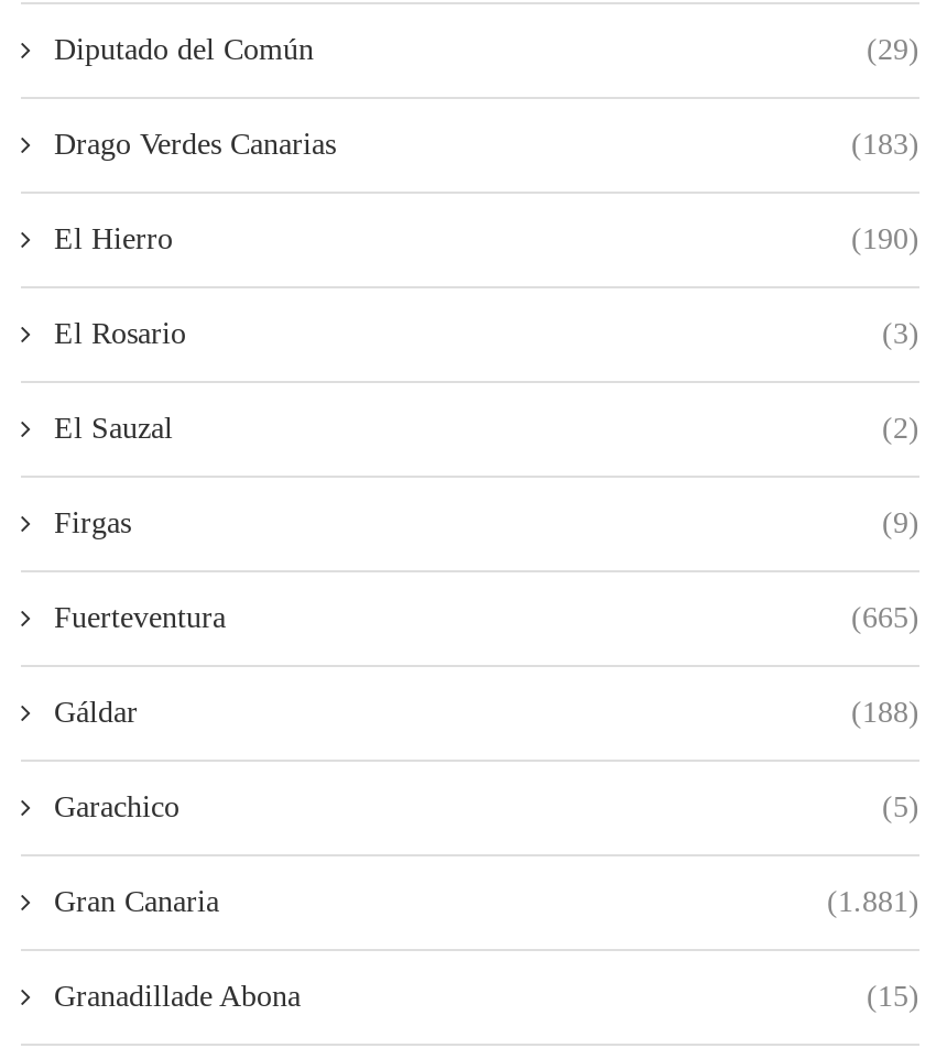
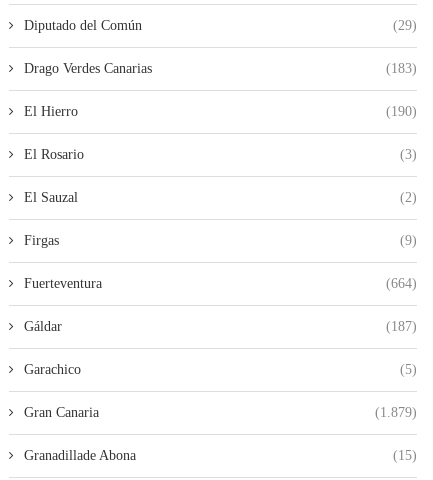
[851,601,919,634] (665) -> [386,276,417,291] (664)
[851,696,919,729] (188) -> [386,319,417,334] (187)
[827,885,919,918] (1.881) -> [375,405,417,420] (1.879)

